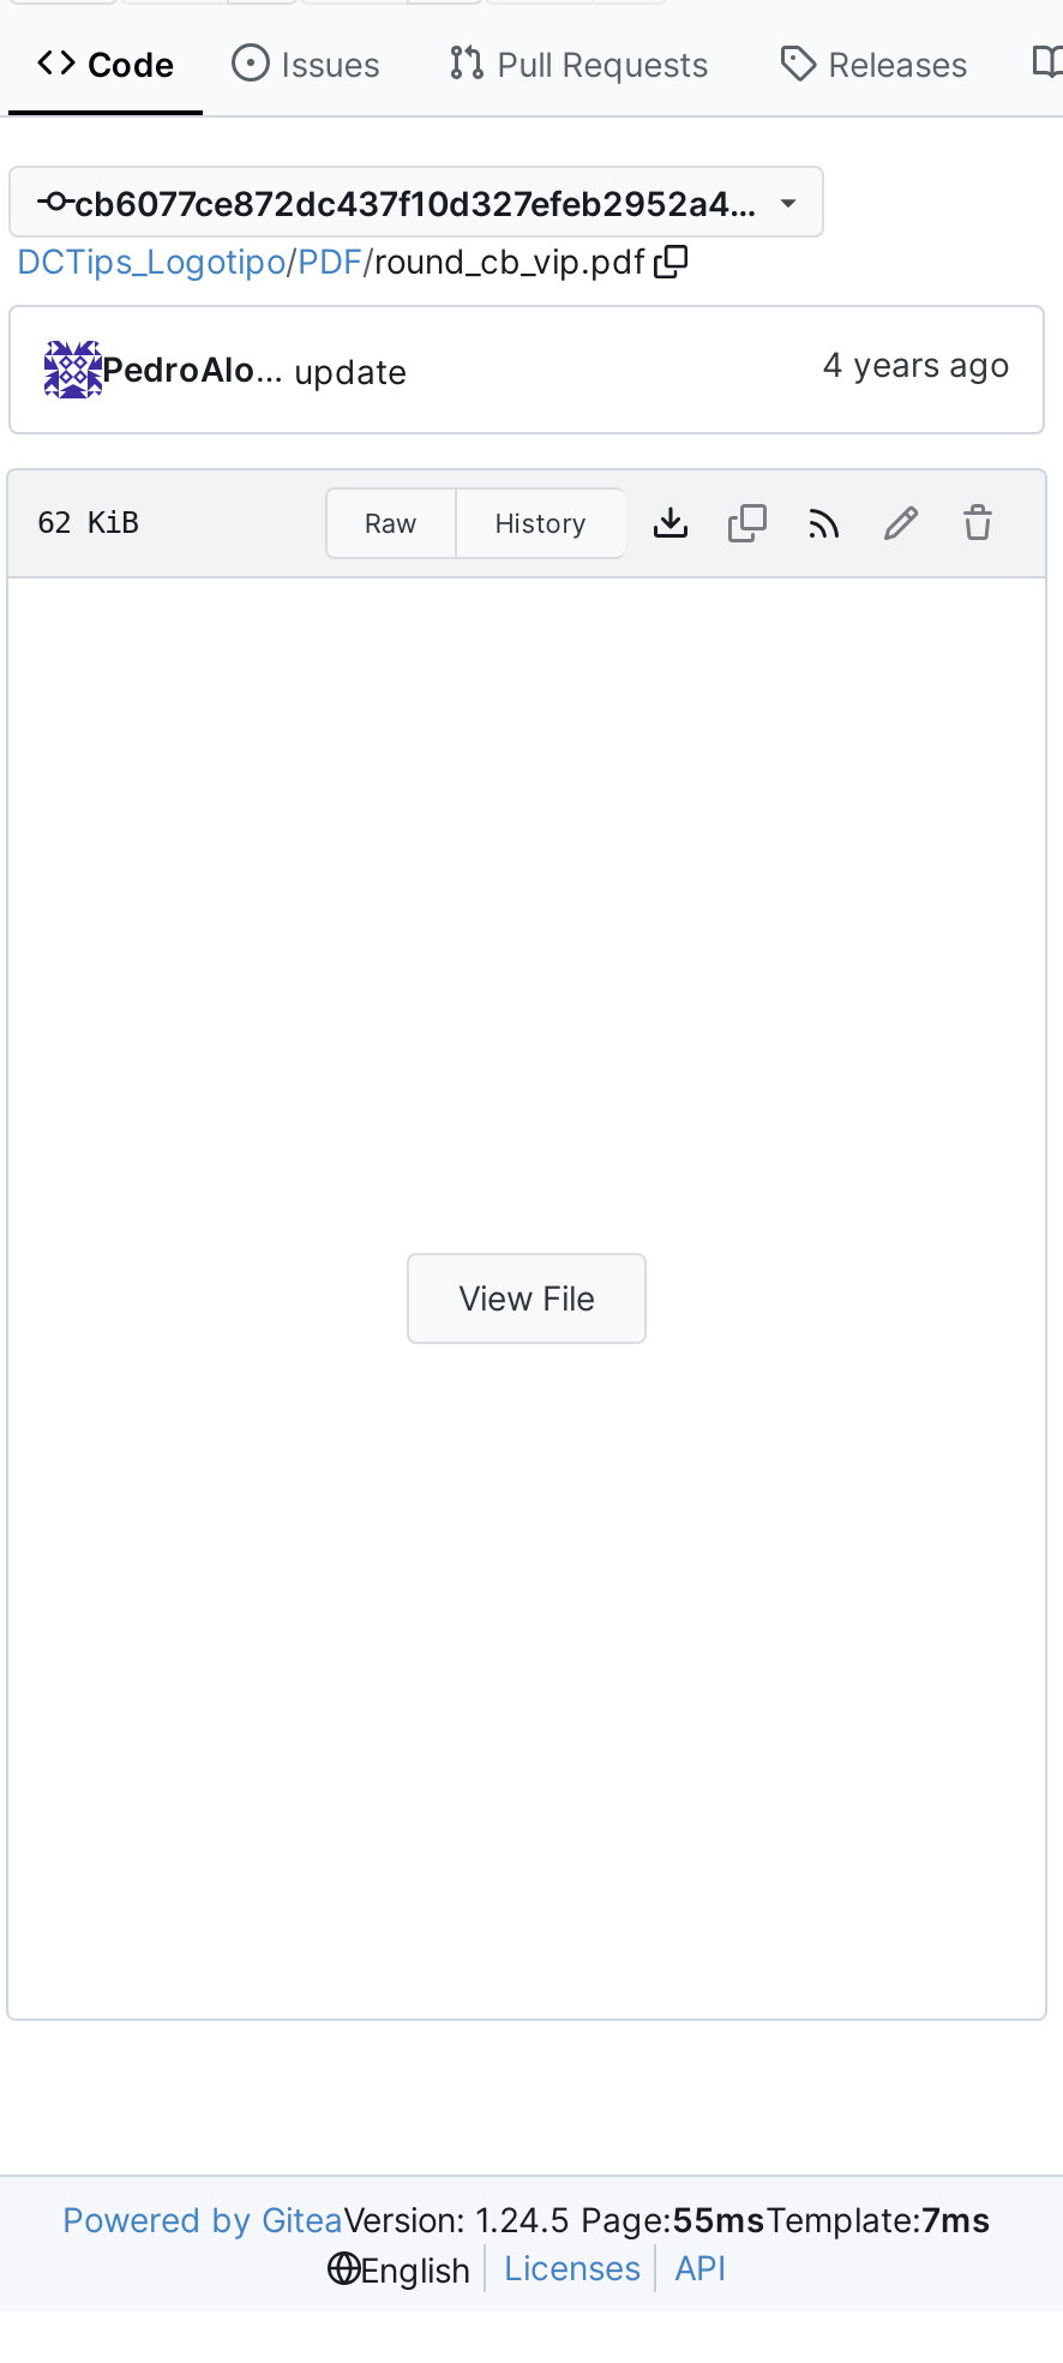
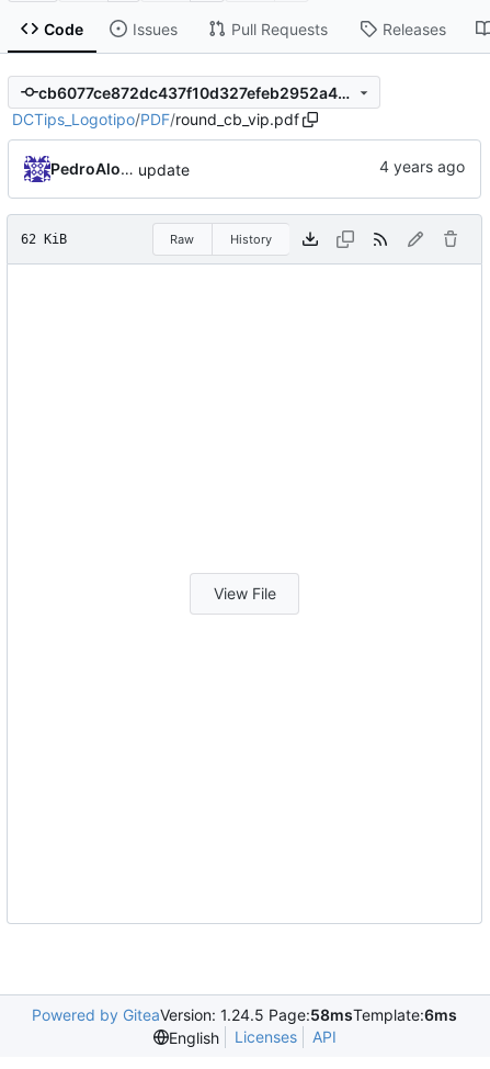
[62,2200,991,2240] Powered by GiteaVersion: 1.24.5 Page:55msTemplate:7ms -> [32,1006,457,1024] Powered by GiteaVersion: 1.24.5 Page:58msTemplate:6ms

